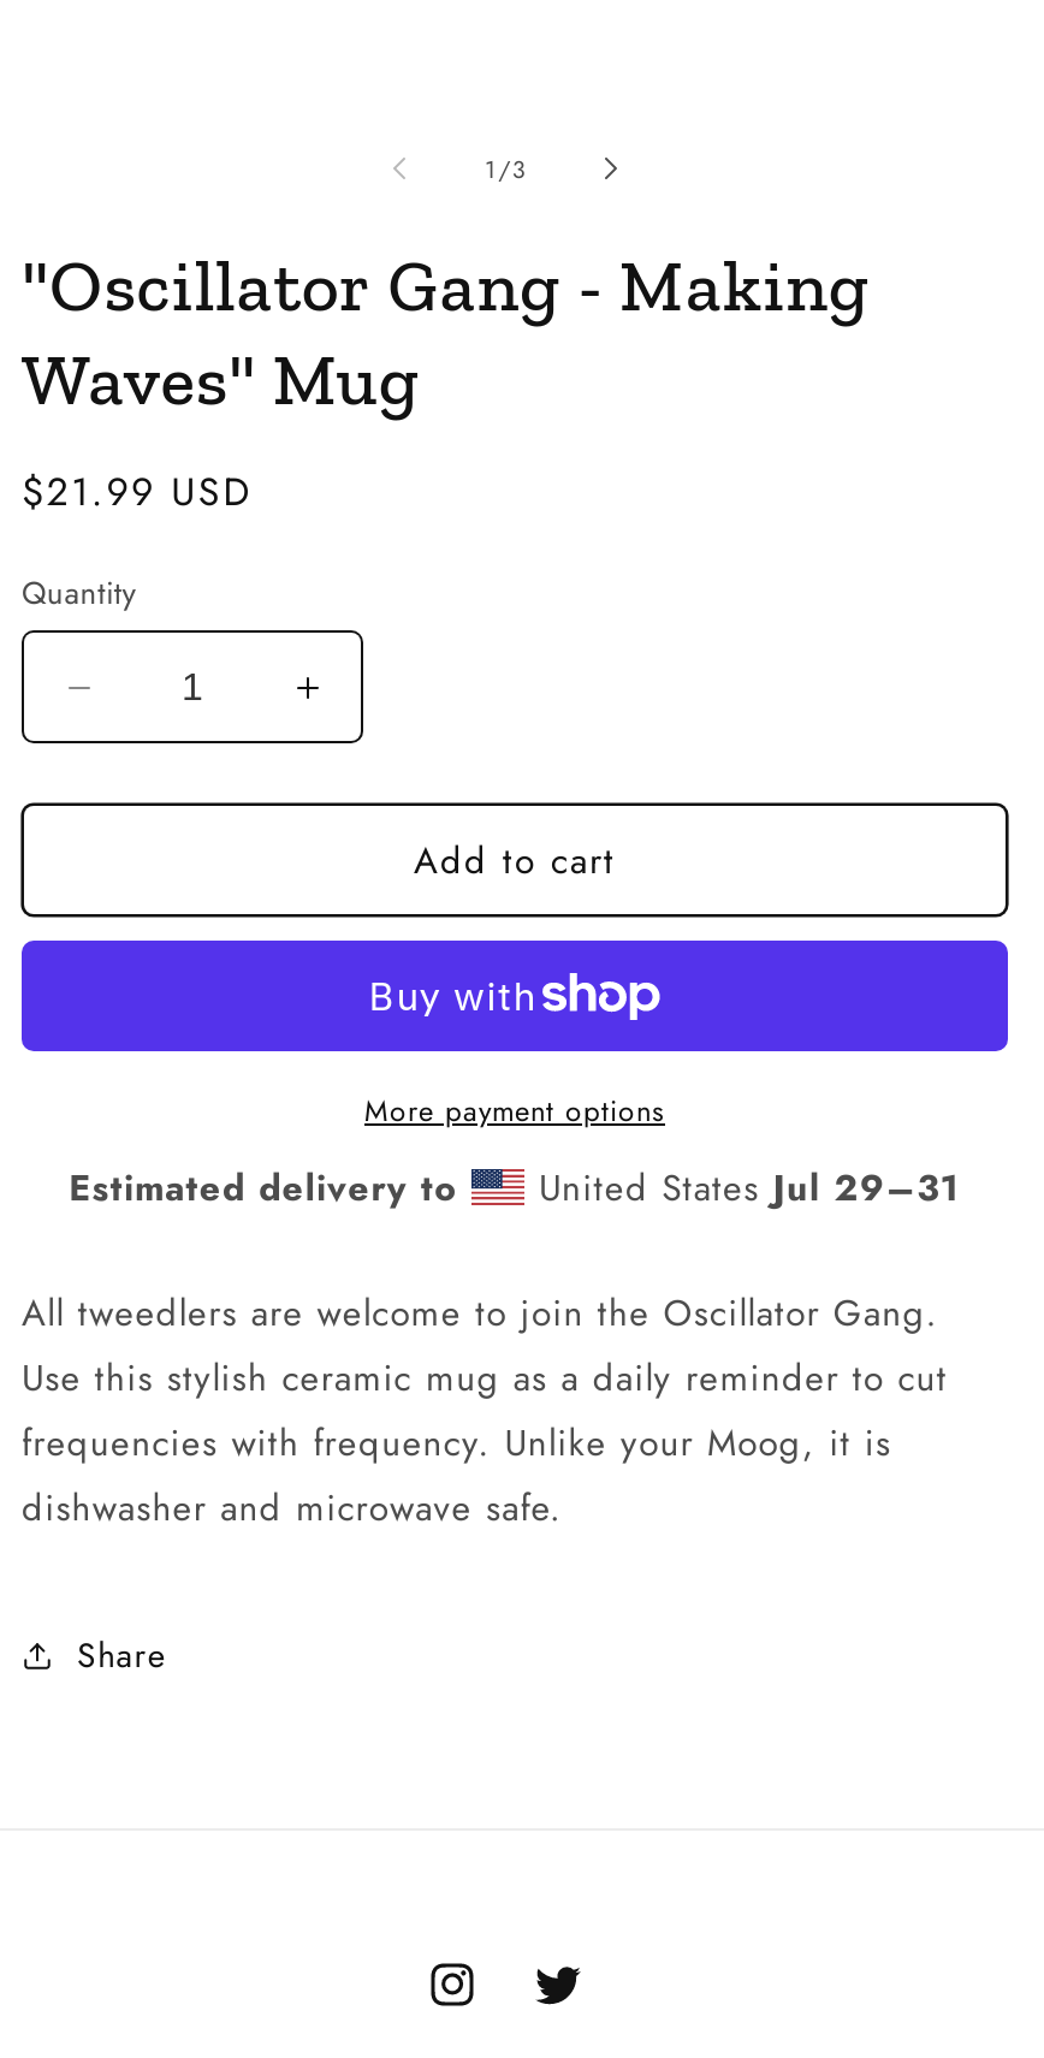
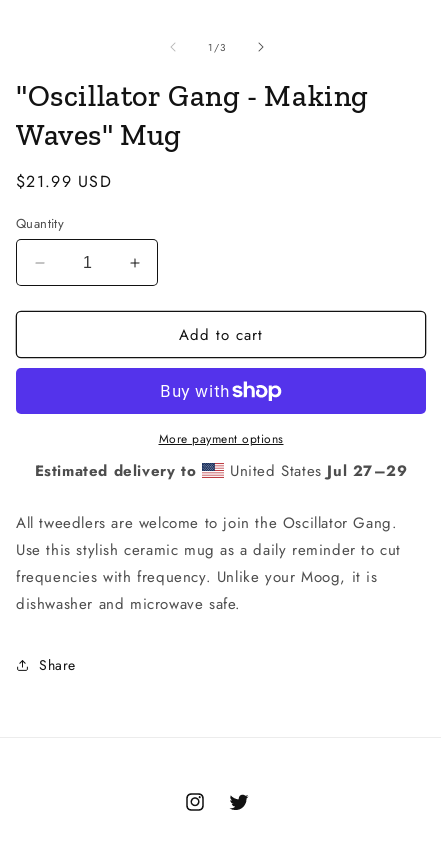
[525,1162,961,1215] United States Jul 29–31 -> [224,460,407,482] United States Jul 27–29

